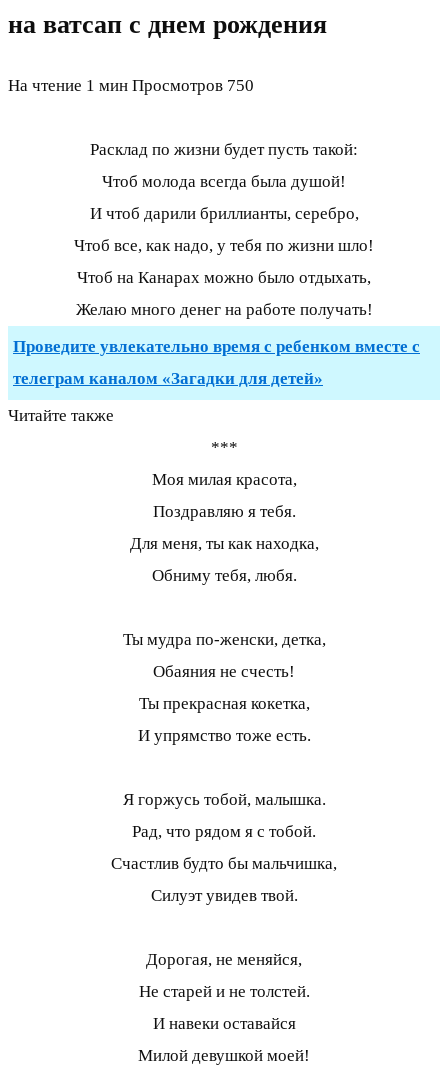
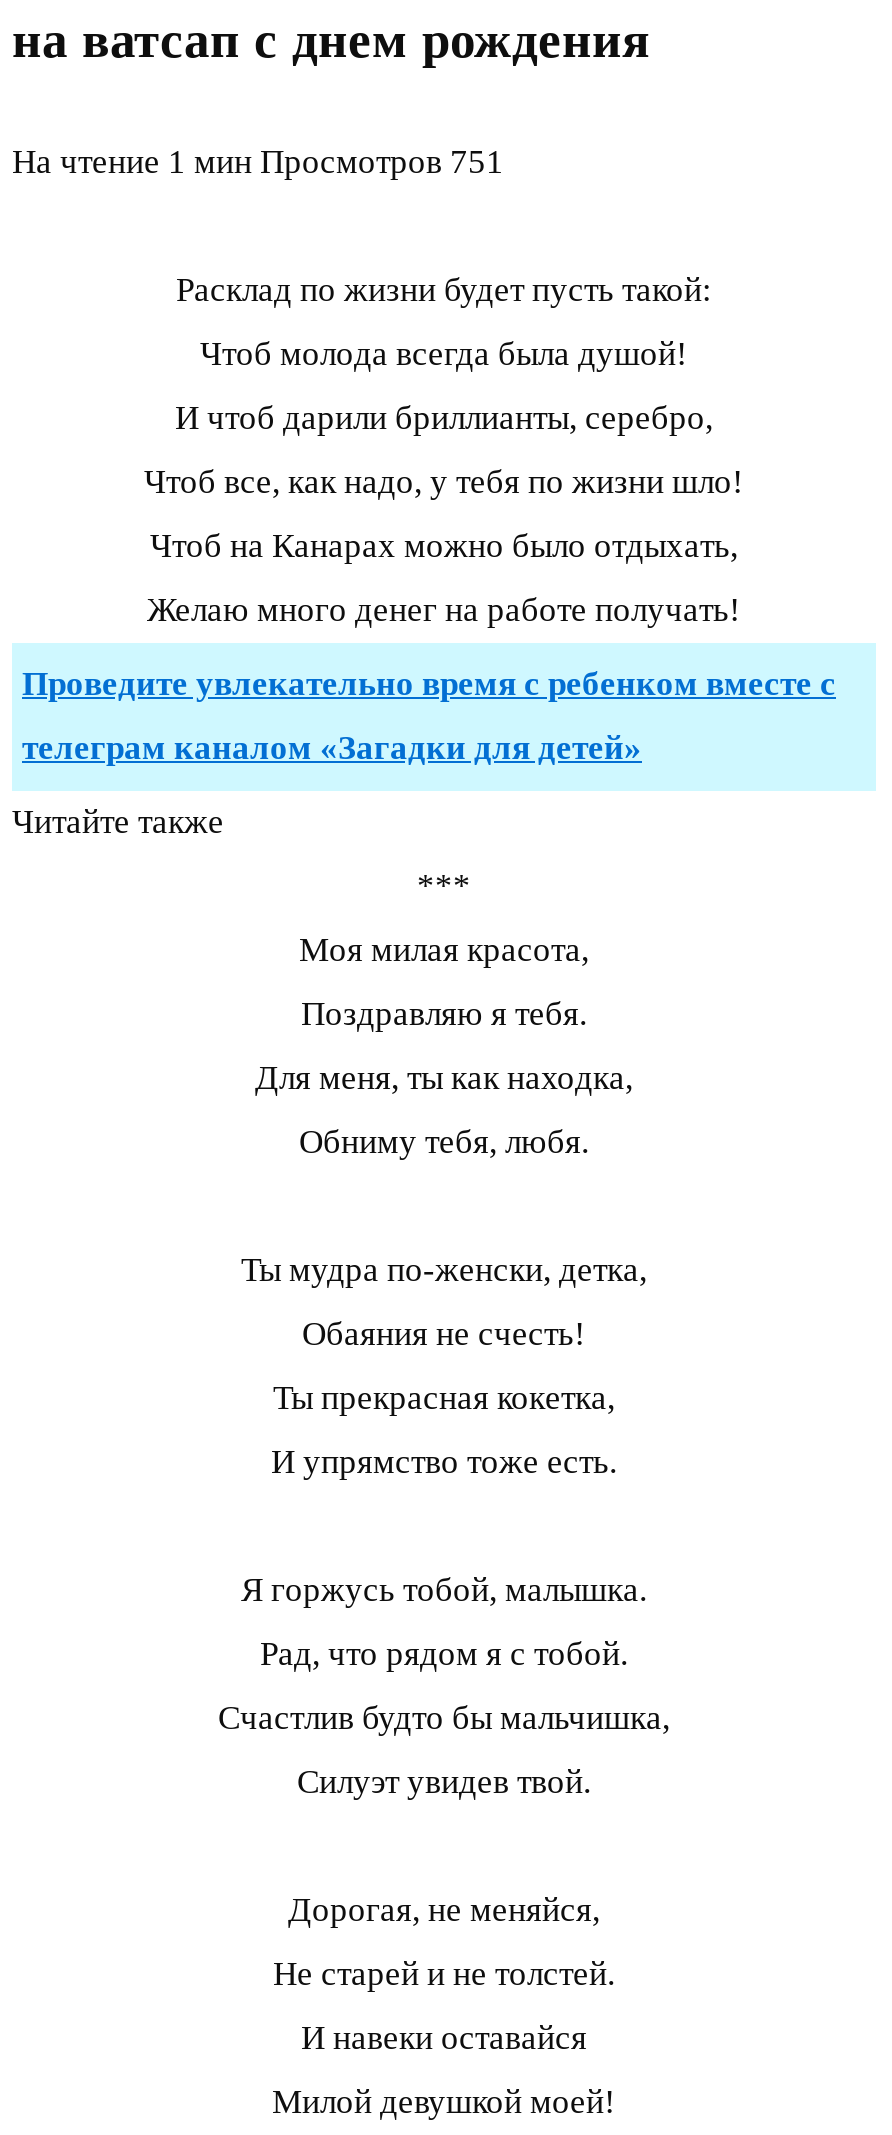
[8,76,254,95] На чтение 1 мин Просмотров 750 -> [12,144,504,182] На чтение 1 мин Просмотров 751

